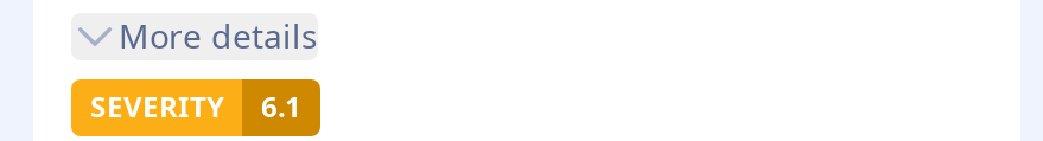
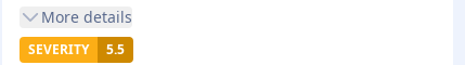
[90,86,301,127] SEVERITY 6.1 -> [28,40,125,58] SEVERITY 5.5

